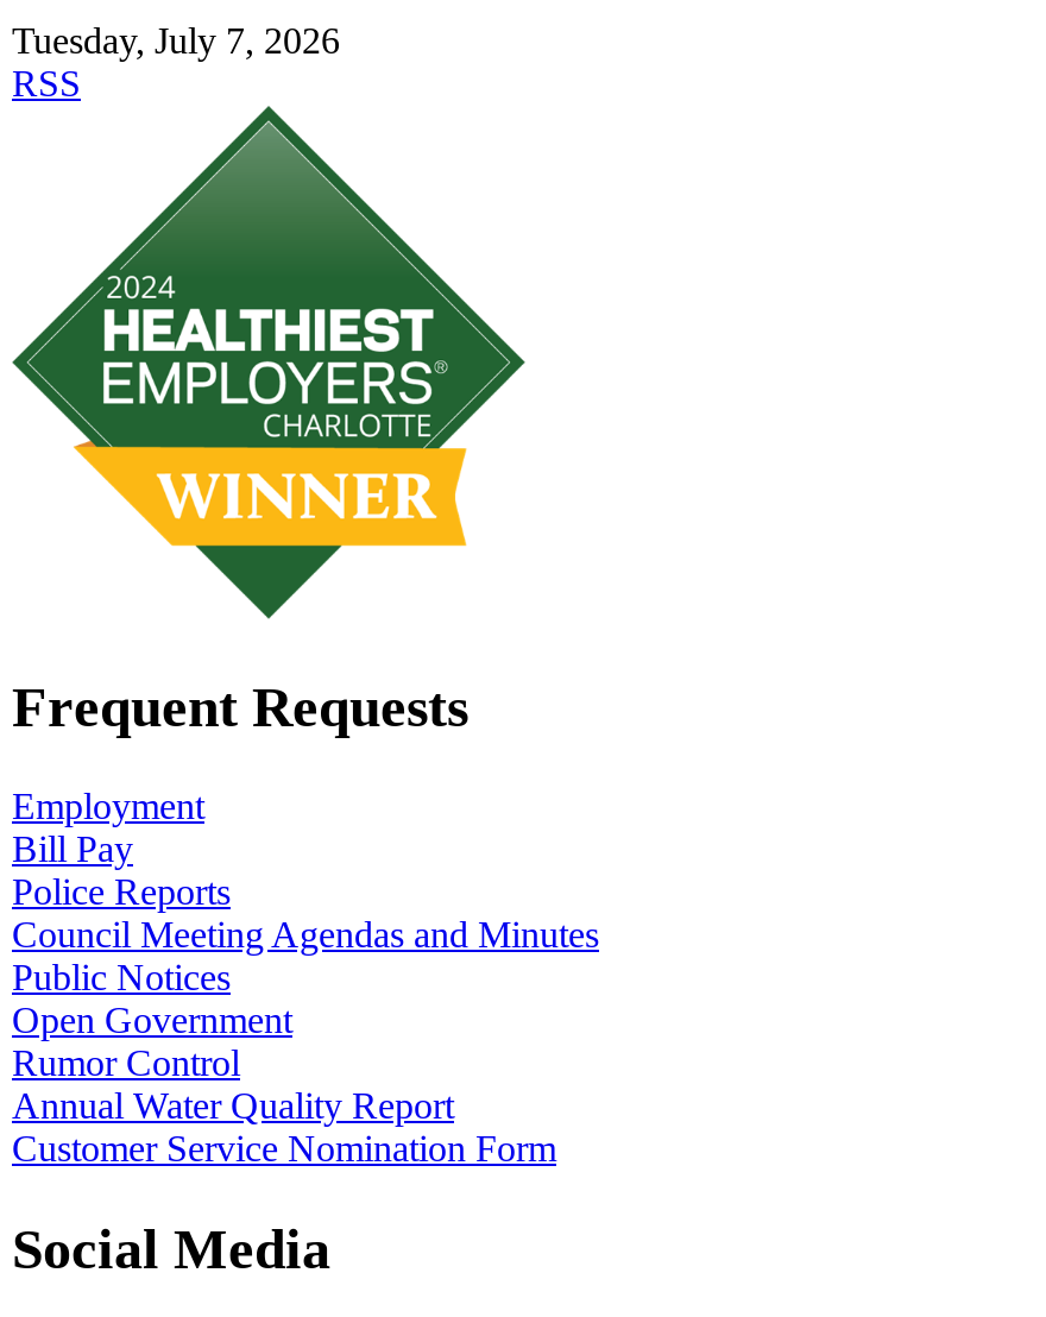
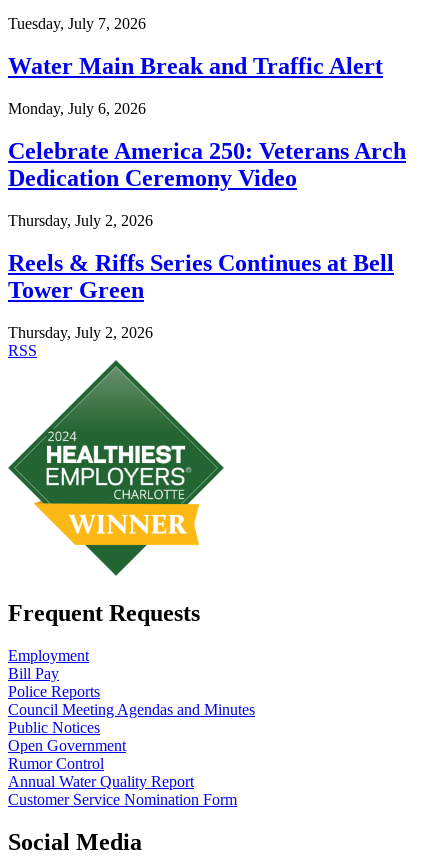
none -> [8,53,406,341] Water Main Break and Traffic Alert | Monday, July 6, 2026 | Celebrate America 250: Veterans Arch | Dedication Ceremony Video | Thursday, July 2, 2026 | Reels & Riffs Series Continues at Bell | Tower Green | Thursday, July 2, 2026

